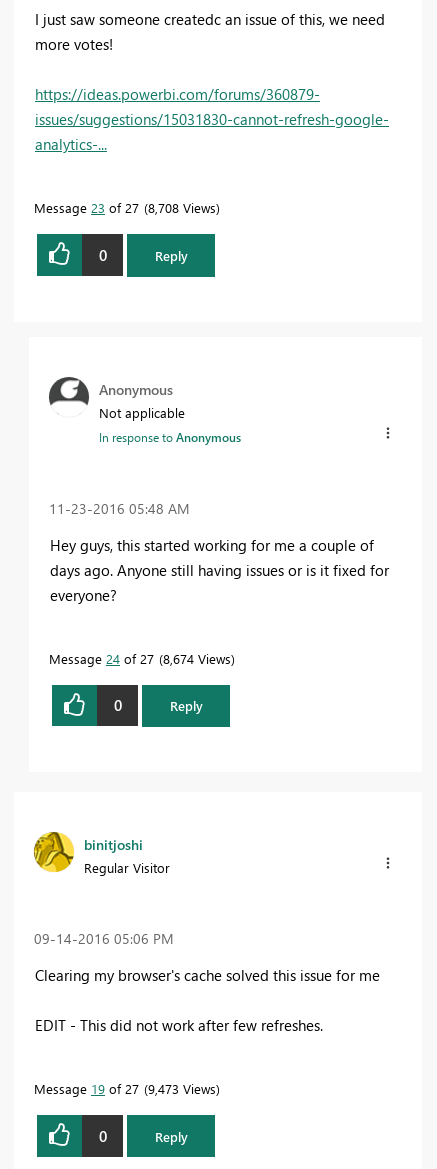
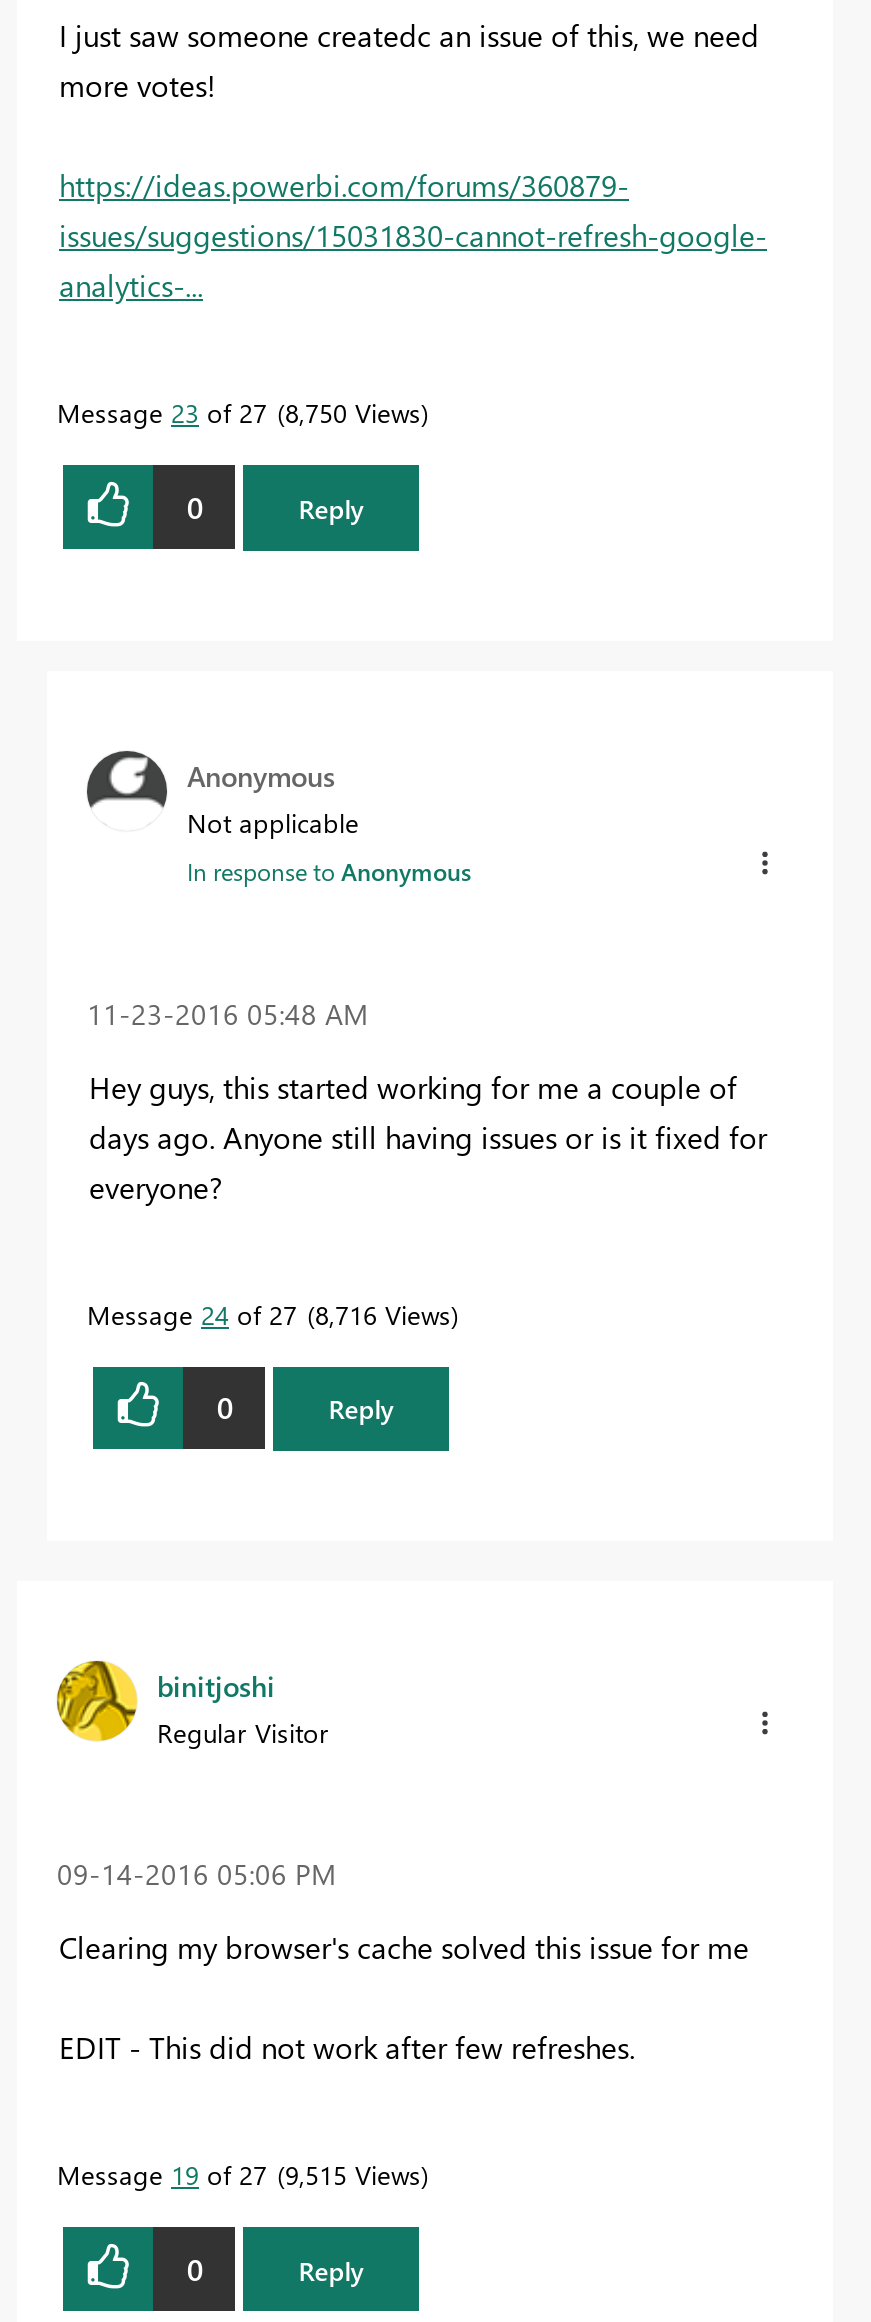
[34,199,216,216] Message 23 of 27 8,708 Views -> [57,396,421,430] Message 23 of 27 8,750 Views
[49,650,231,667] Message 24 of 27 8,674 Views -> [87,1297,451,1331] Message 24 of 27 8,716 Views
[34,1080,216,1097] Message 19 of 27 9,473 Views -> [57,2157,421,2191] Message 19 of 27 9,515 Views

